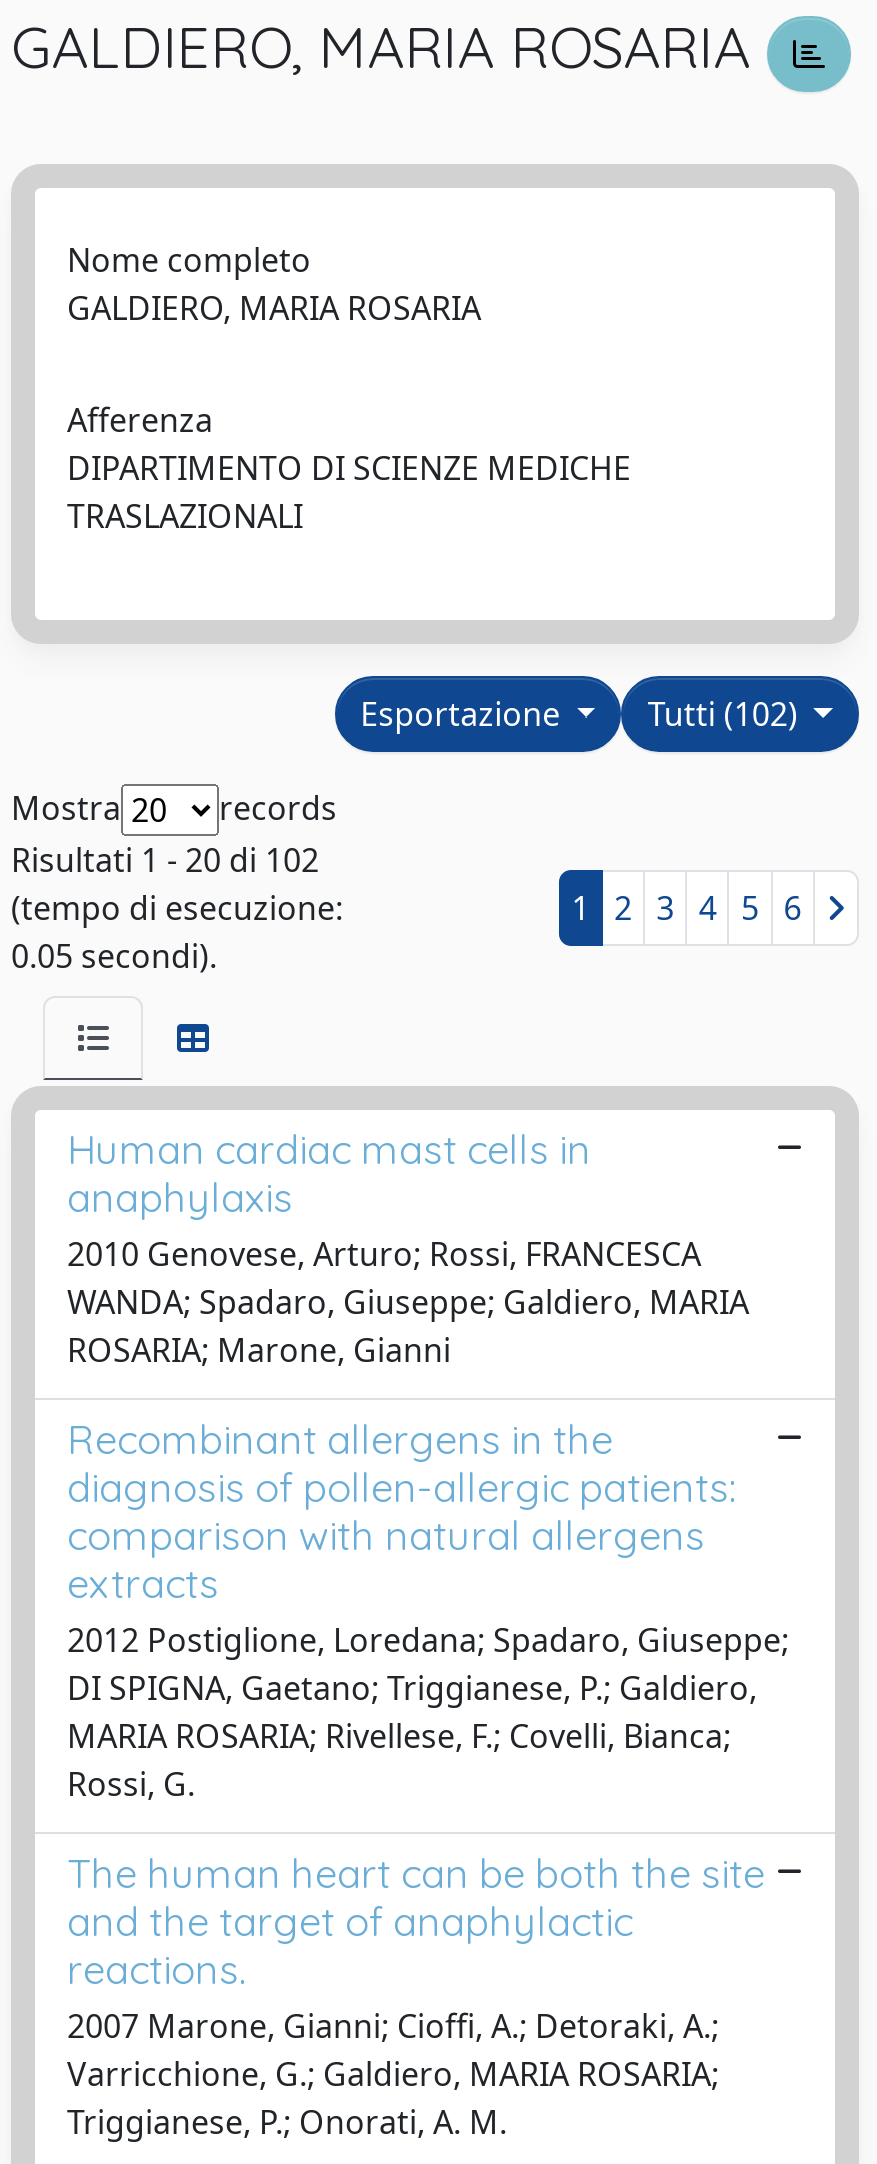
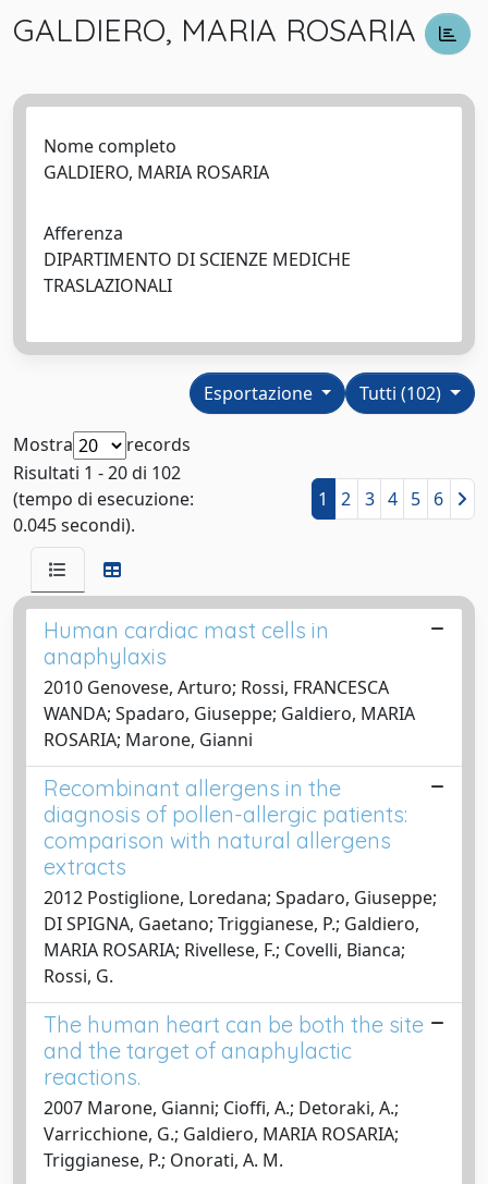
[11,934,217,978] 0.05 secondi). -> [13,513,135,537] 0.045 secondi).

